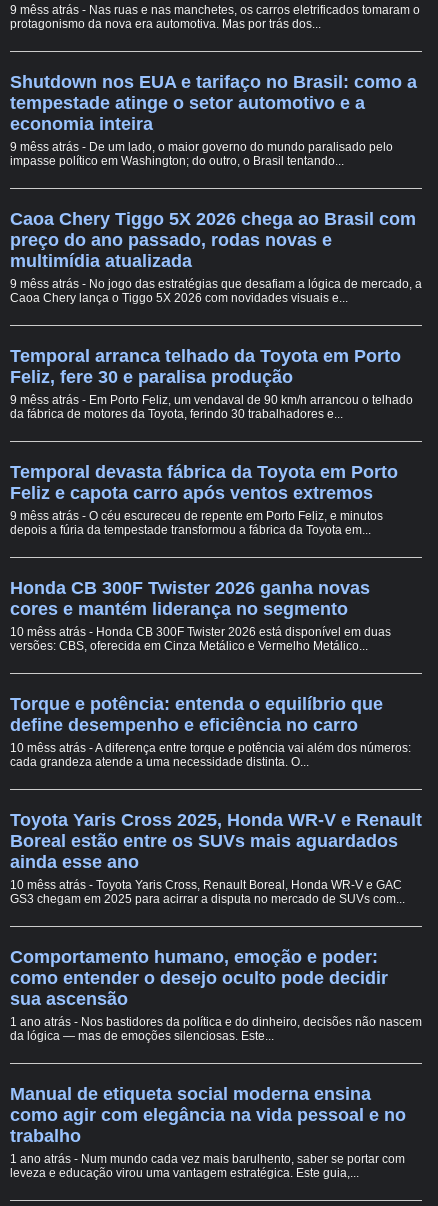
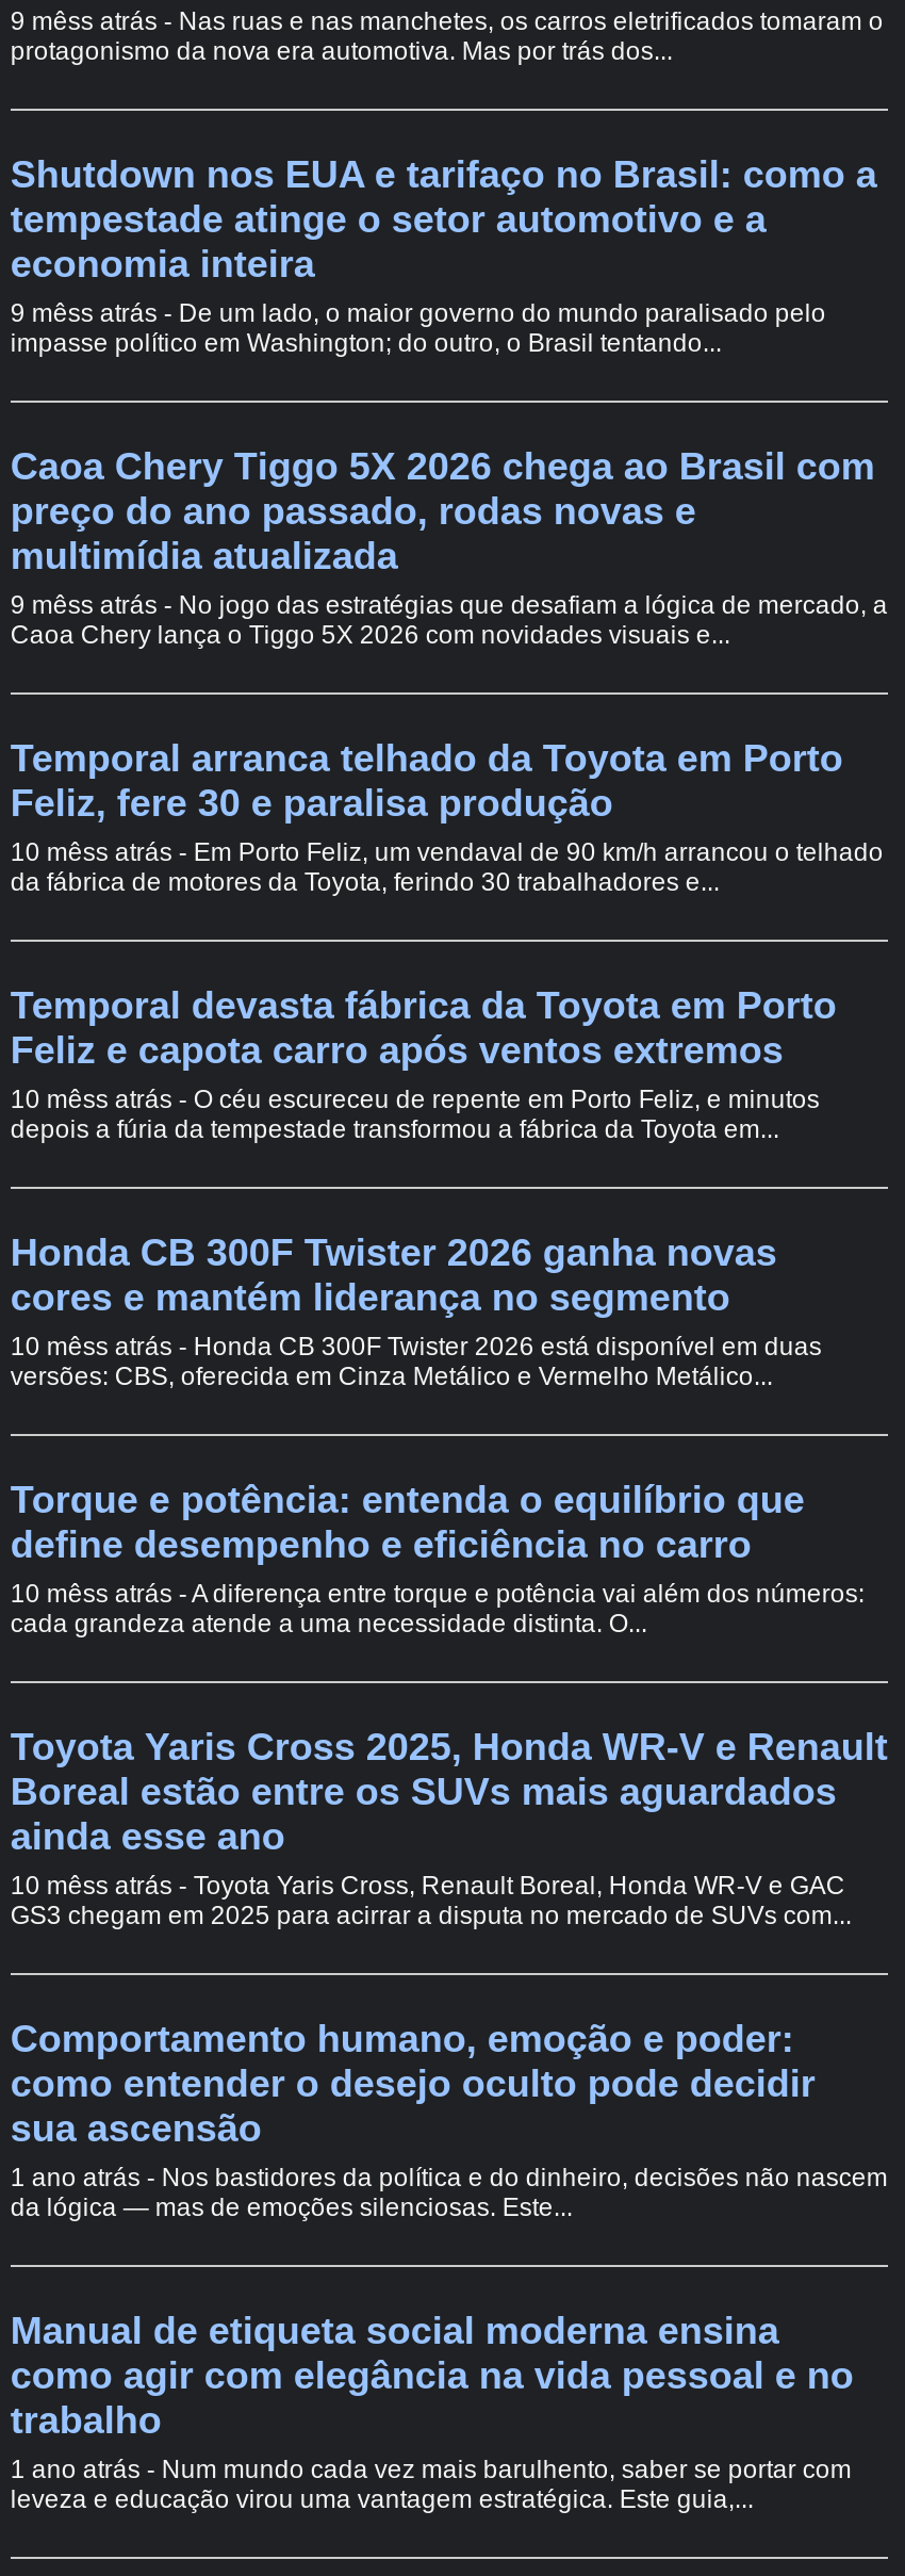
[10,393,413,407] 9 mêss atrás - Em Porto Feliz, um vendaval de 90 km/h arrancou o telhado -> [10,837,883,867] 10 mêss atrás - Em Porto Feliz, um vendaval de 90 km/h arrancou o telhado
[10,509,383,523] 9 mêss atrás - O céu escureceu de repente em Porto Feliz, e minutos -> [10,1085,820,1114] 10 mêss atrás - O céu escureceu de repente em Porto Feliz, e minutos

